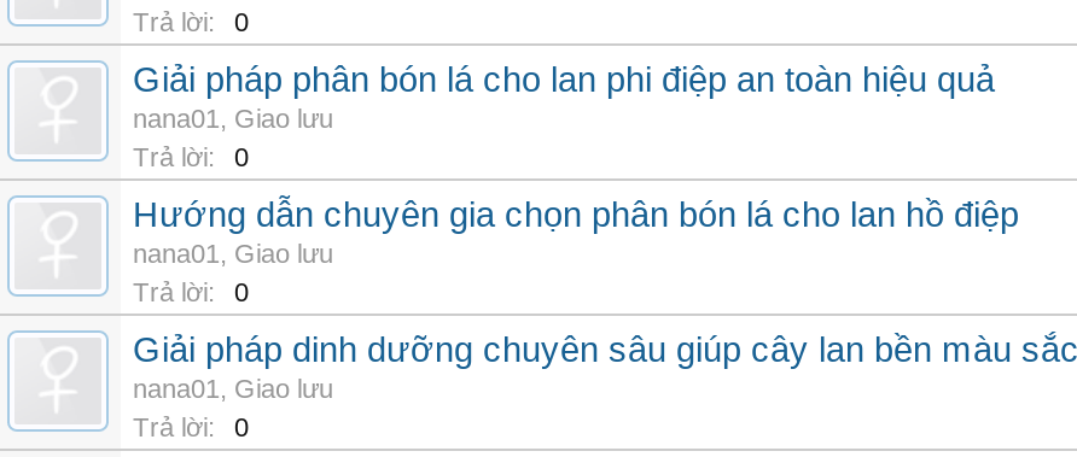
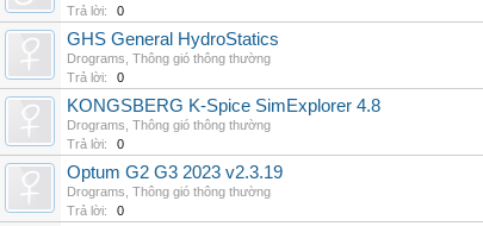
[133,60,995,133] Giải pháp phân bón lá cho lan phi điệp an toàn hiệu quả | nana01, Giao lưu -> [67,30,279,65] GHS General HydroStatics | Drograms, Thông gió thông thường
[133,195,1019,268] Hướng dẫn chuyên gia chọn phân bón lá cho lan hồ điệp | nana01, Giao lưu -> [67,96,380,132] KONGSBERG K-Spice SimExplorer 4.8 | Drograms, Thông gió thông thường
[133,330,1077,403] Giải pháp dinh dưỡng chuyên sâu giúp cây lan bền màu sắc | nana01, Giao lưu -> [67,163,283,199] Optum G2 G3 2023 v2.3.19 | Drograms, Thông gió thông thường

